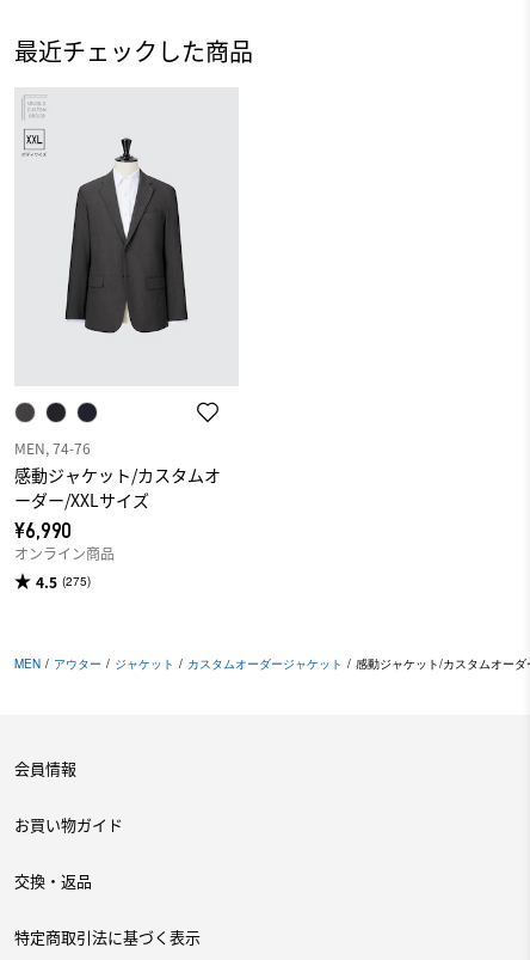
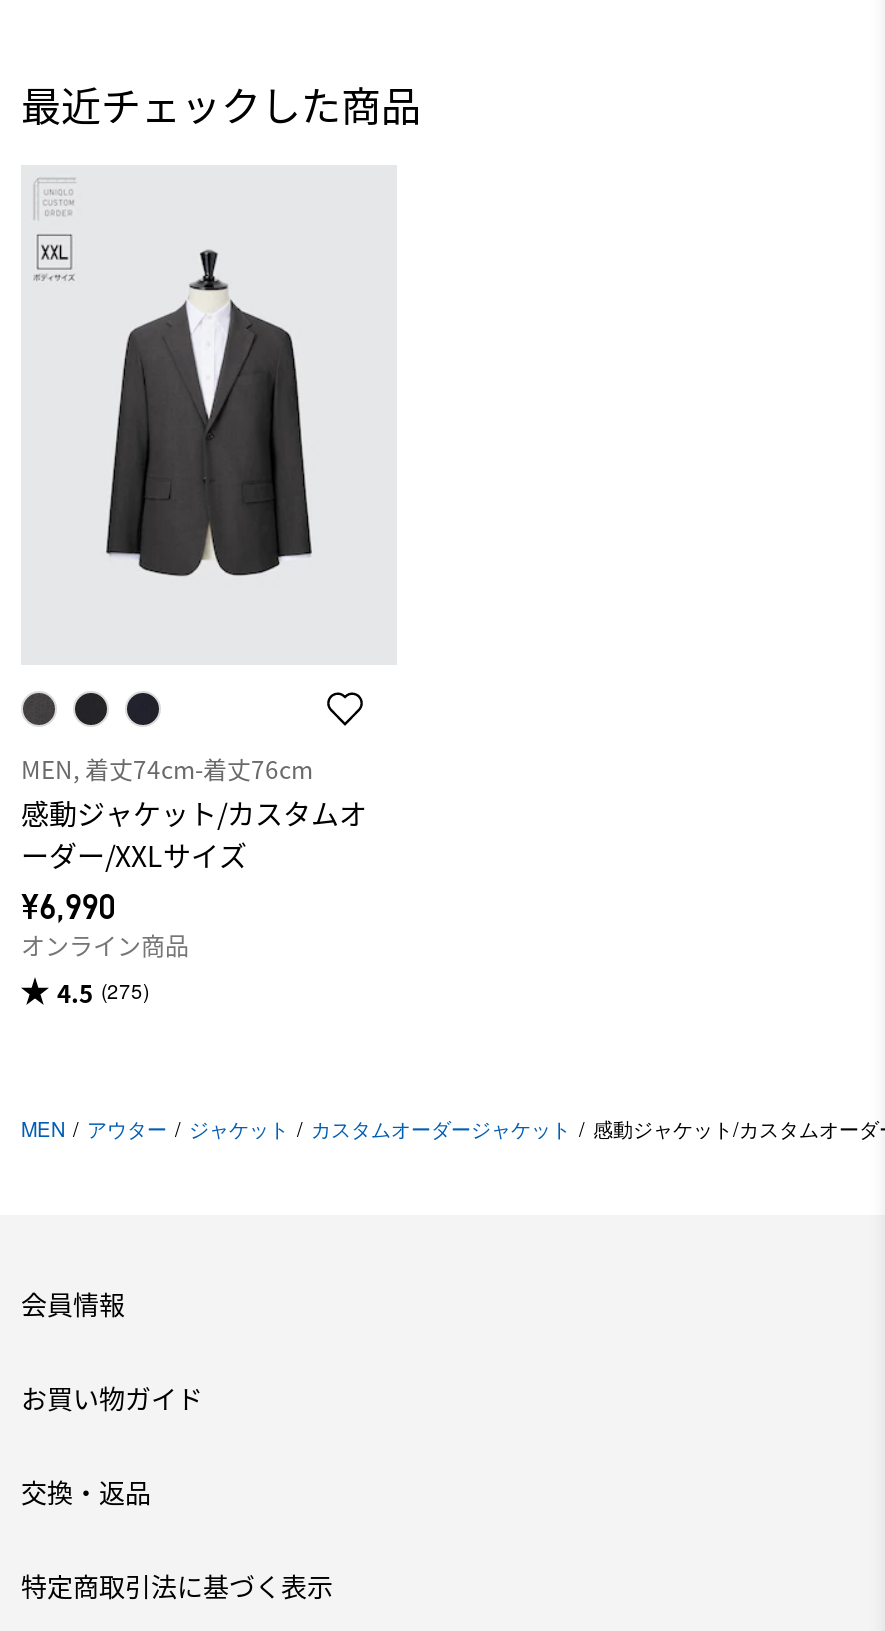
[14,438,91,458] MEN, 74-76 -> [21,751,313,785] MEN, 着丈74cm-着丈76cm

